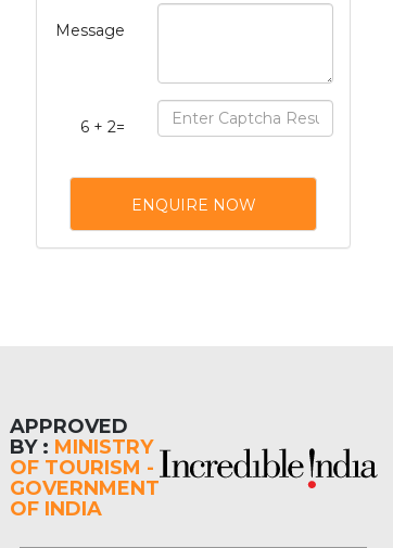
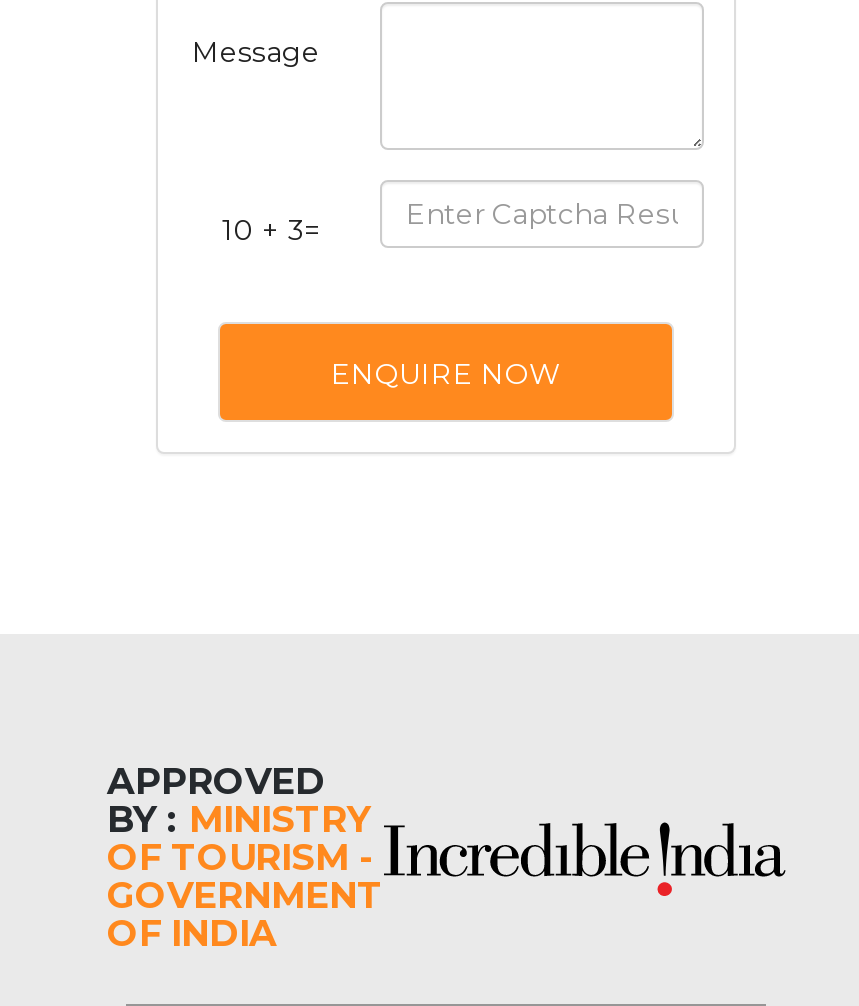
[80,117,125,137] 6 + 2= -> [222,212,320,248] 10 + 3=

